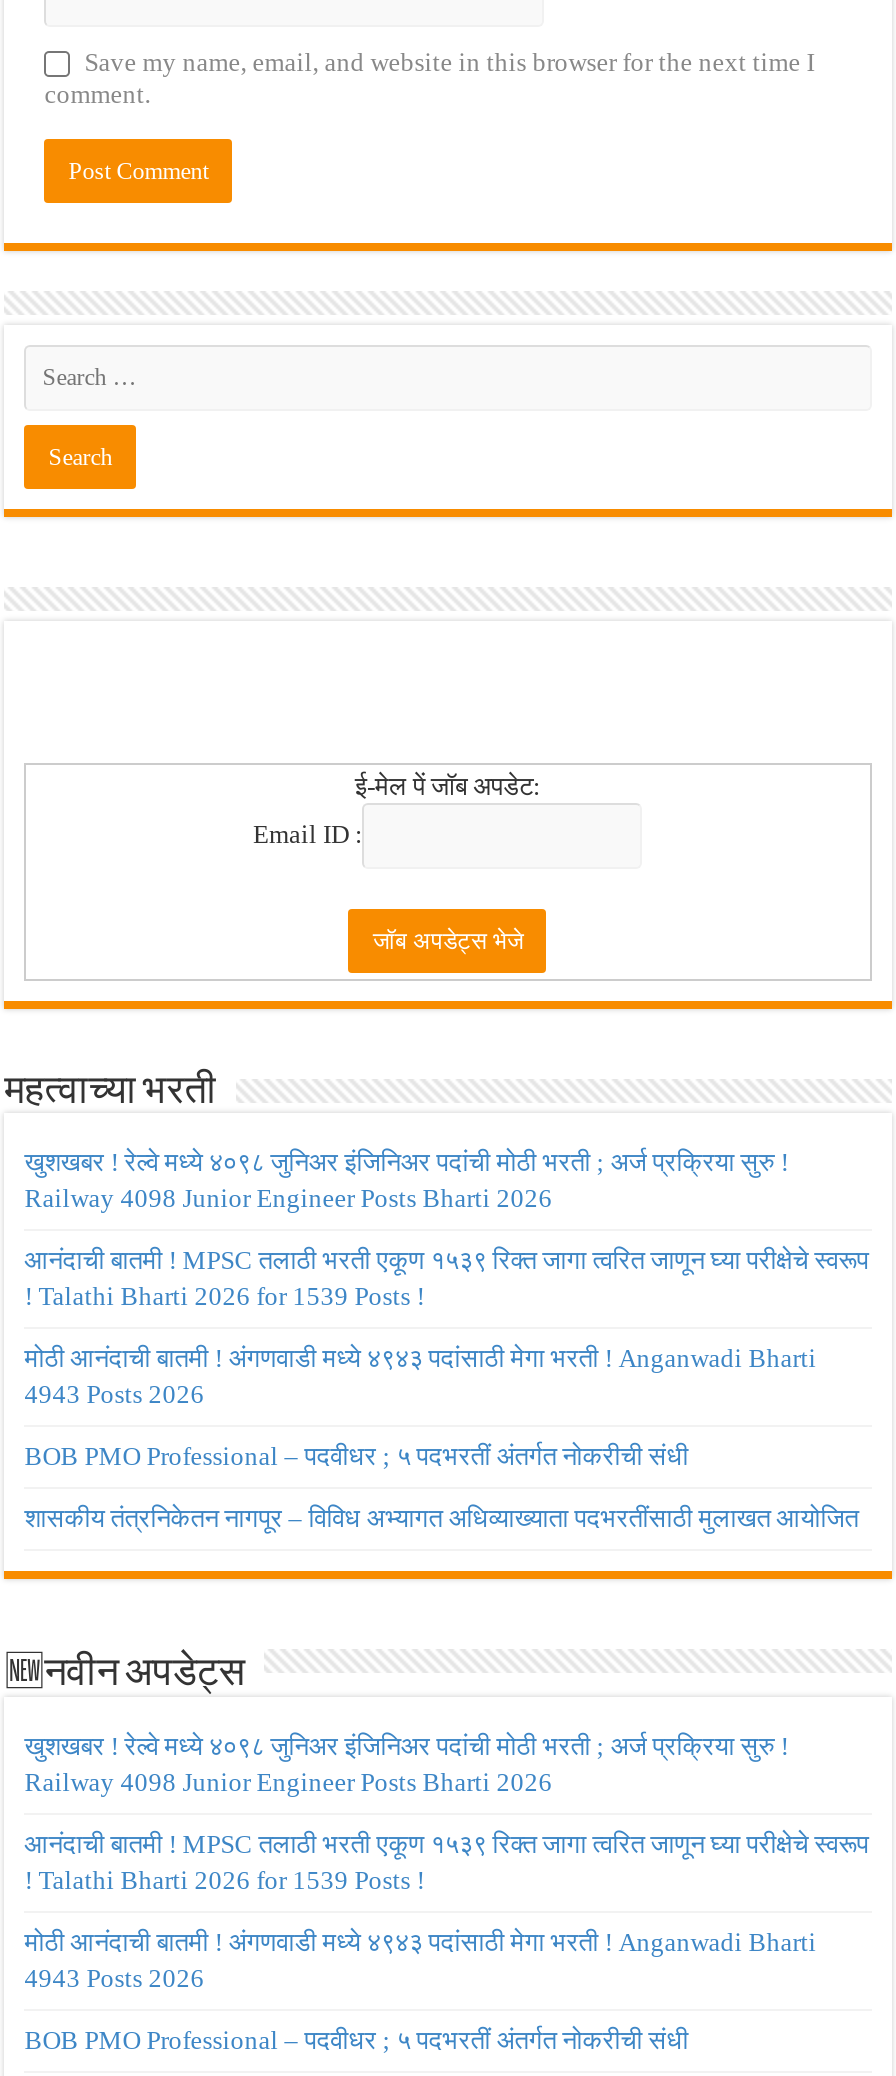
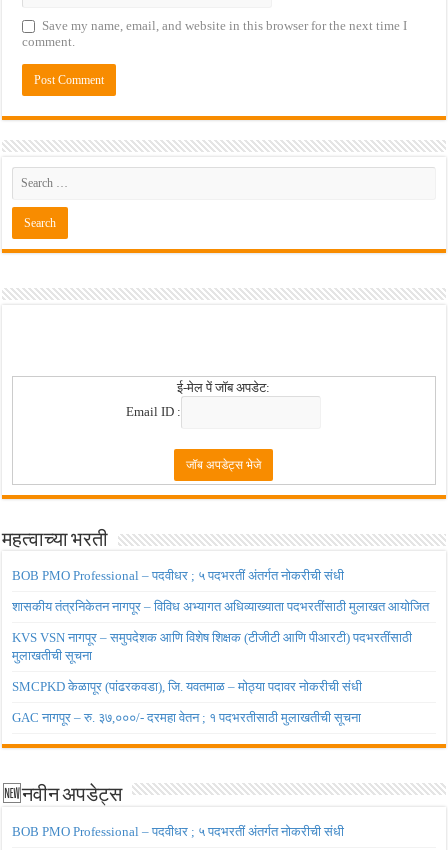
[24,1147,868,1409] खुशखबर ! रेल्वे मध्ये ४०९८ जुनिअर इंजिनिअर पदांची मोठी भरती ; अर्ज प्रक्रिया सुरु ! | Railway 4098 Junior Engineer Posts Bharti 2026 | आनंदाची बातमी ! MPSC तलाठी भरती एकूण १५३९ रिक्त जागा त्वरित जाणून घ्या परीक्षेचे स्वरूप | ! Talathi Bharti 2026 for 1539 Posts ! | मोठी आनंदाची बातमी ! अंगणवाडी मध्ये ४९४३ पदांसाठी मेगा भरती ! Anganwadi Bharti | 4943 Posts 2026 -> none
none -> [12,630,412,725] KVS VSN नागपूर – समुपदेशक आणि विशेष शिक्षक (टीजीटी आणि पीआरटी) पदभरतींसाठी | मुलाखतीची सूचना | SMCPKD केळापूर (पांढरकवडा), जि. यवतमाळ – मोठ्या पदावर नोकरीची संधी | GAC नागपूर – रु. ३७,०००/- दरमहा वेतन ; १ पदभरतीसाठी मुलाखतीची सूचना
[24,1731,868,1993] खुशखबर ! रेल्वे मध्ये ४०९८ जुनिअर इंजिनिअर पदांची मोठी भरती ; अर्ज प्रक्रिया सुरु ! | Railway 4098 Junior Engineer Posts Bharti 2026 | आनंदाची बातमी ! MPSC तलाठी भरती एकूण १५३९ रिक्त जागा त्वरित जाणून घ्या परीक्षेचे स्वरूप | ! Talathi Bharti 2026 for 1539 Posts ! | मोठी आनंदाची बातमी ! अंगणवाडी मध्ये ४९४३ पदांसाठी मेगा भरती ! Anganwadi Bharti | 4943 Posts 2026 -> none

